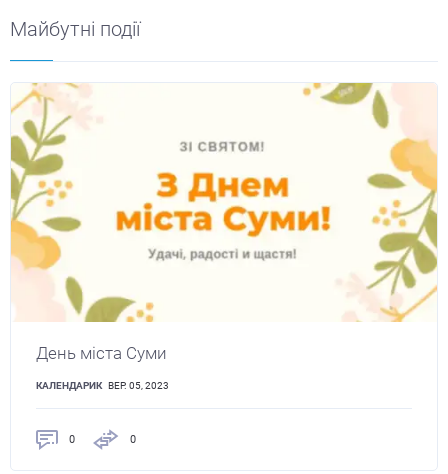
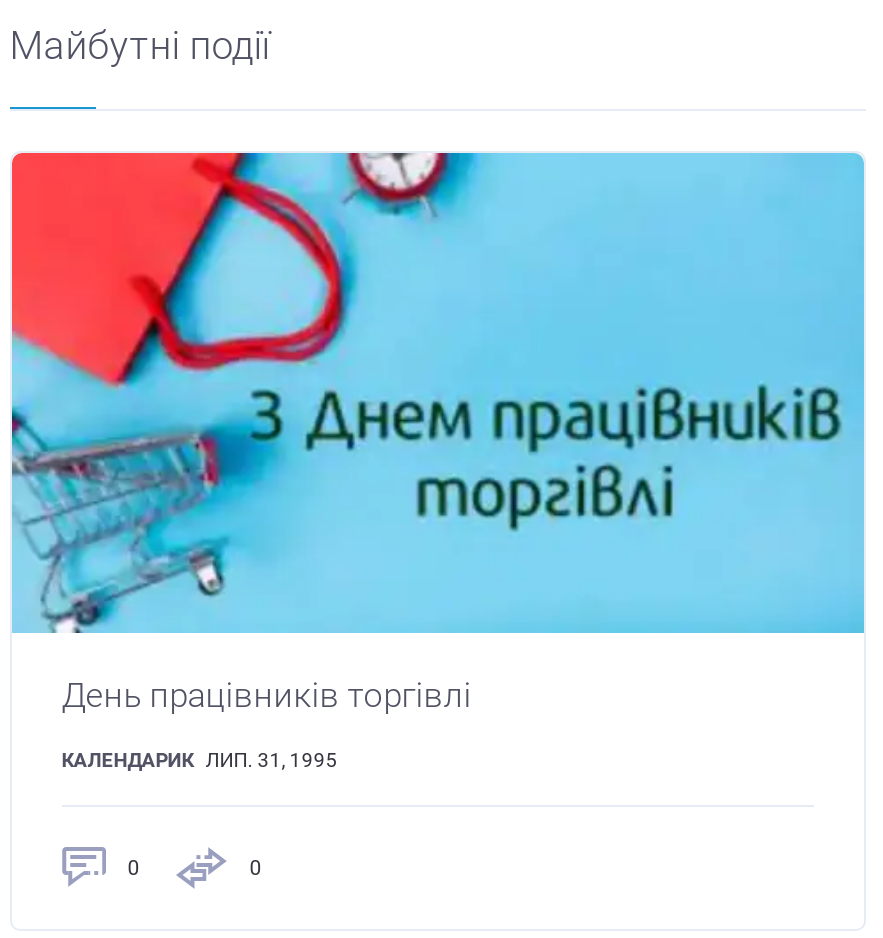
[10,82,438,363] [image] | День міста Суми -> [10,150,866,715] [image] | День працівників торгівлі
[36,380,169,391] КАЛЕНДАРИК ВЕР. 05, 2023 -> [62,749,338,771] КАЛЕНДАРИК ЛИП. 31, 1995

